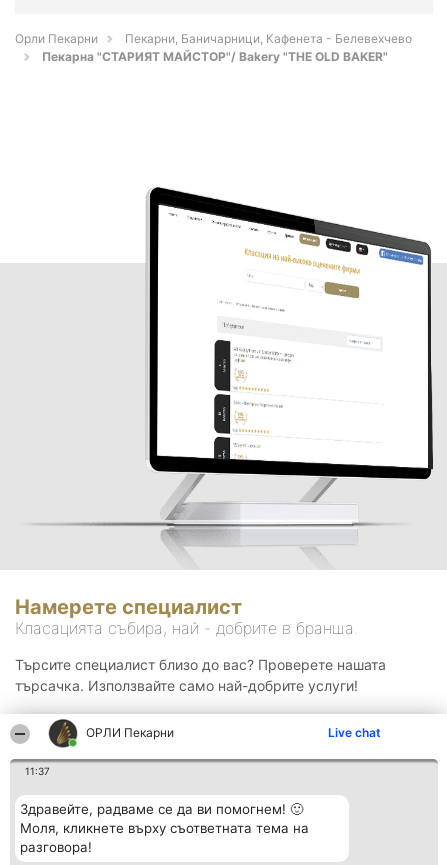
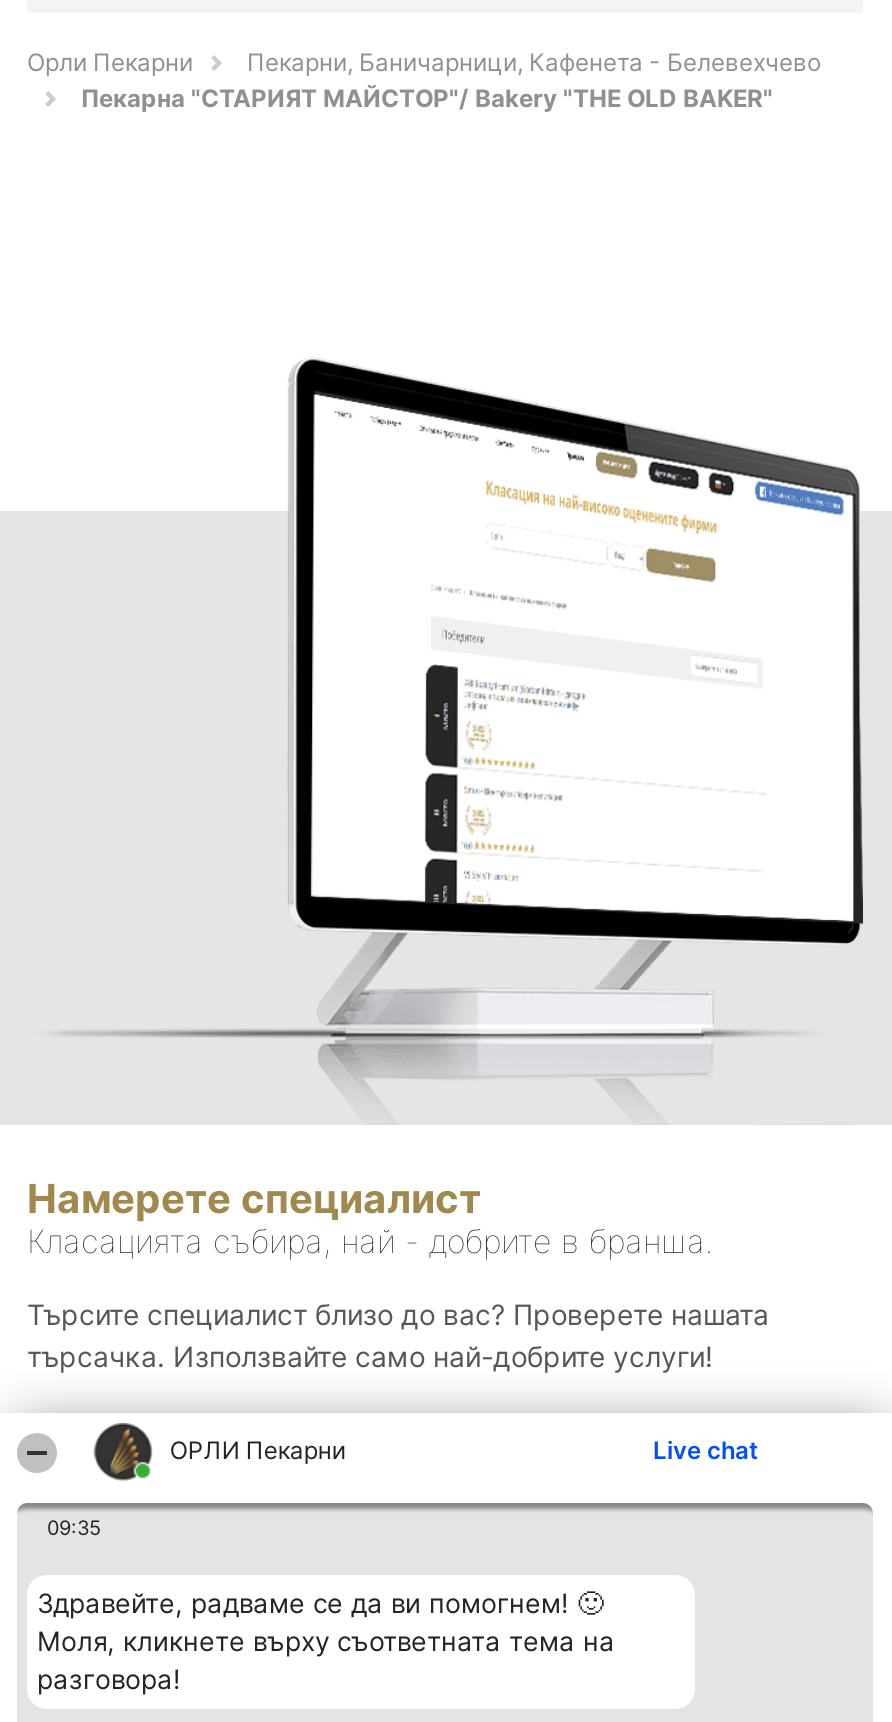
[25,765,50,777] 11:37 -> [47,1515,101,1539] 09:35

